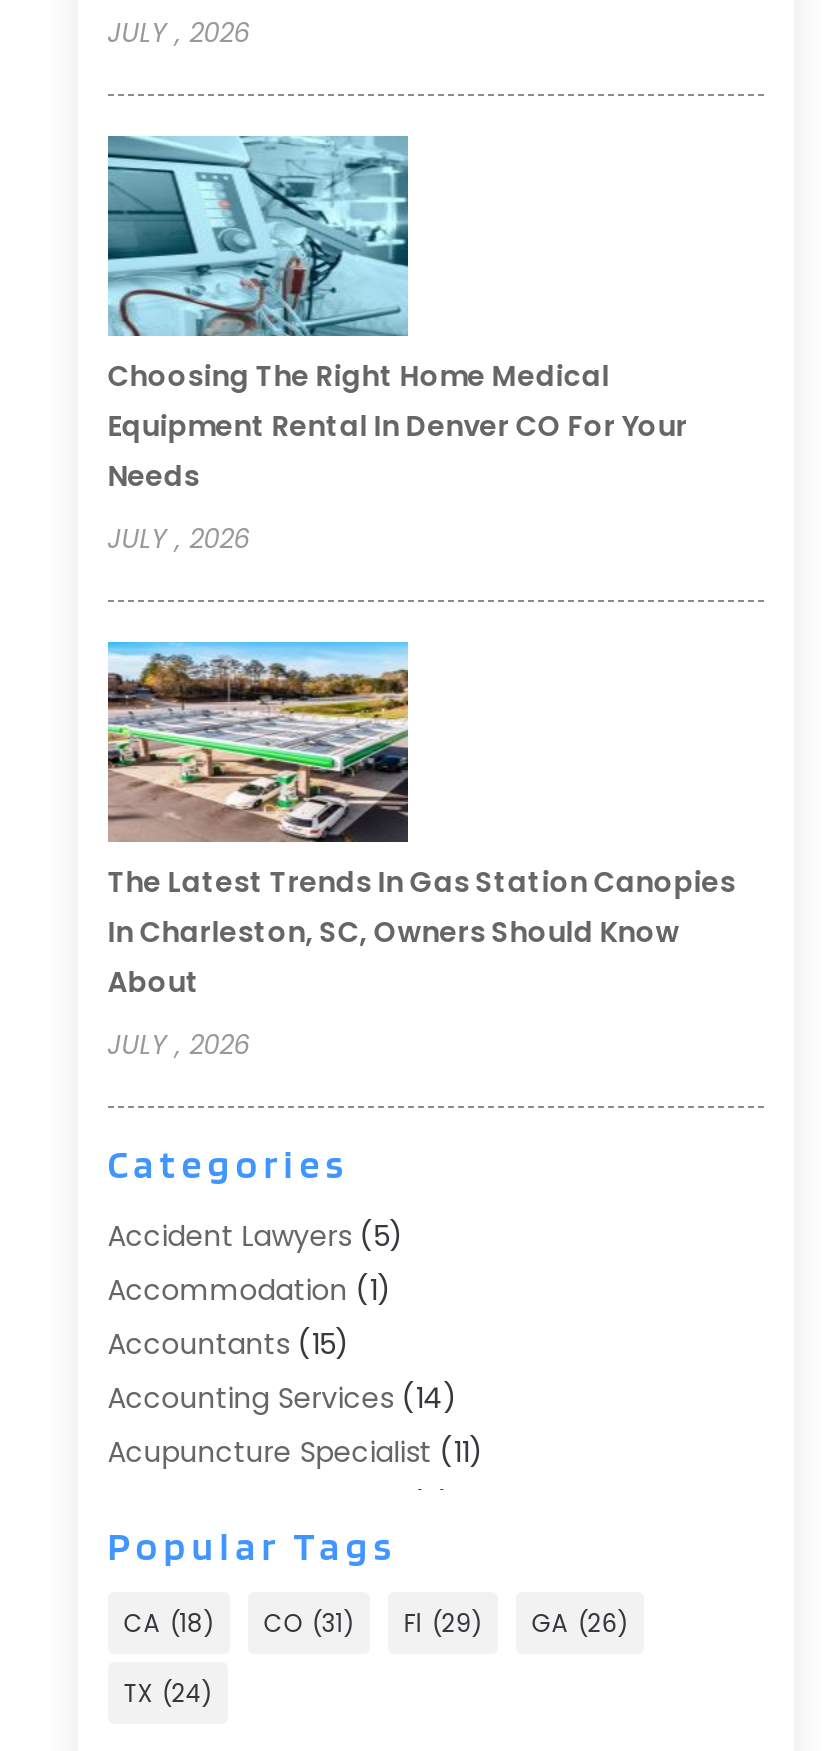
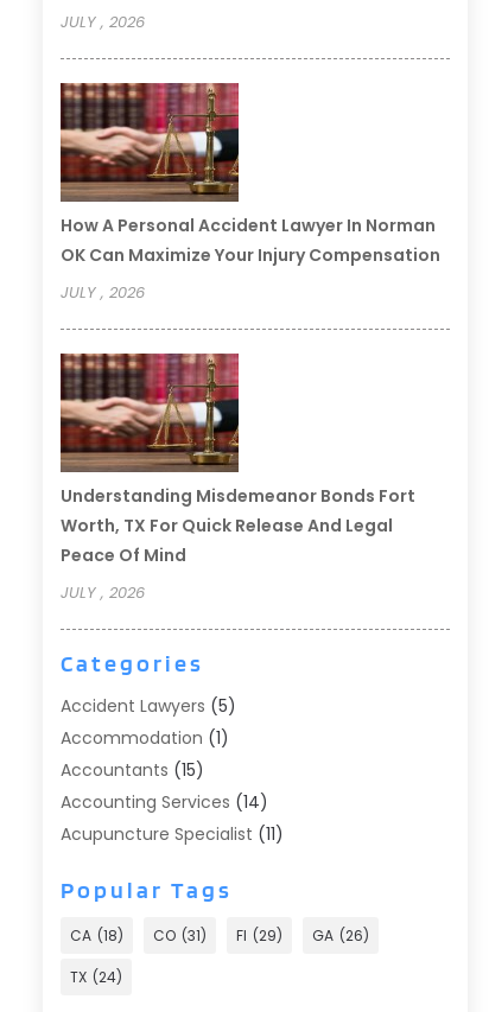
[106,134,688,495] [image] | Choosing The Right Home Medical | Equipment Rental In Denver CO For Your | Needs -> [59,82,440,266] [image] | How A Personal Accident Lawyer In Norman | OK Can Maximize Your Injury Compensation
[106,640,736,1001] [image] | The Latest Trends In Gas Station Canopies | In Charleston, SC, Owners Should Know | About -> [59,352,415,567] [image] | Understanding Misdemeanor Bonds Fort | Worth, TX For Quick Release And Legal | Peace Of Mind

